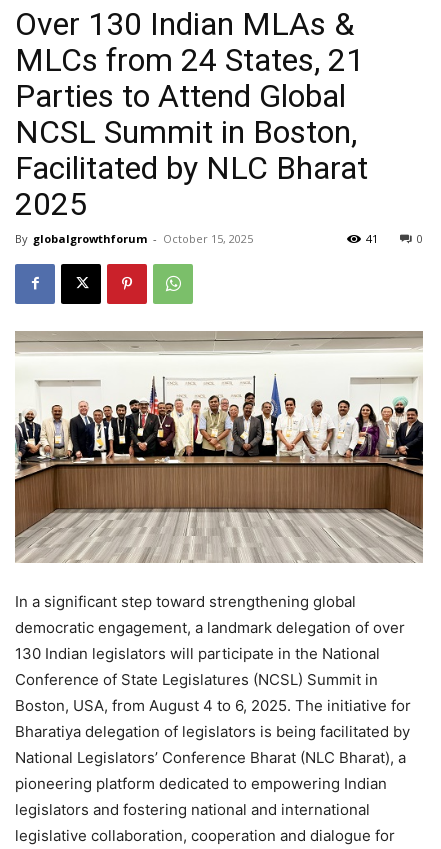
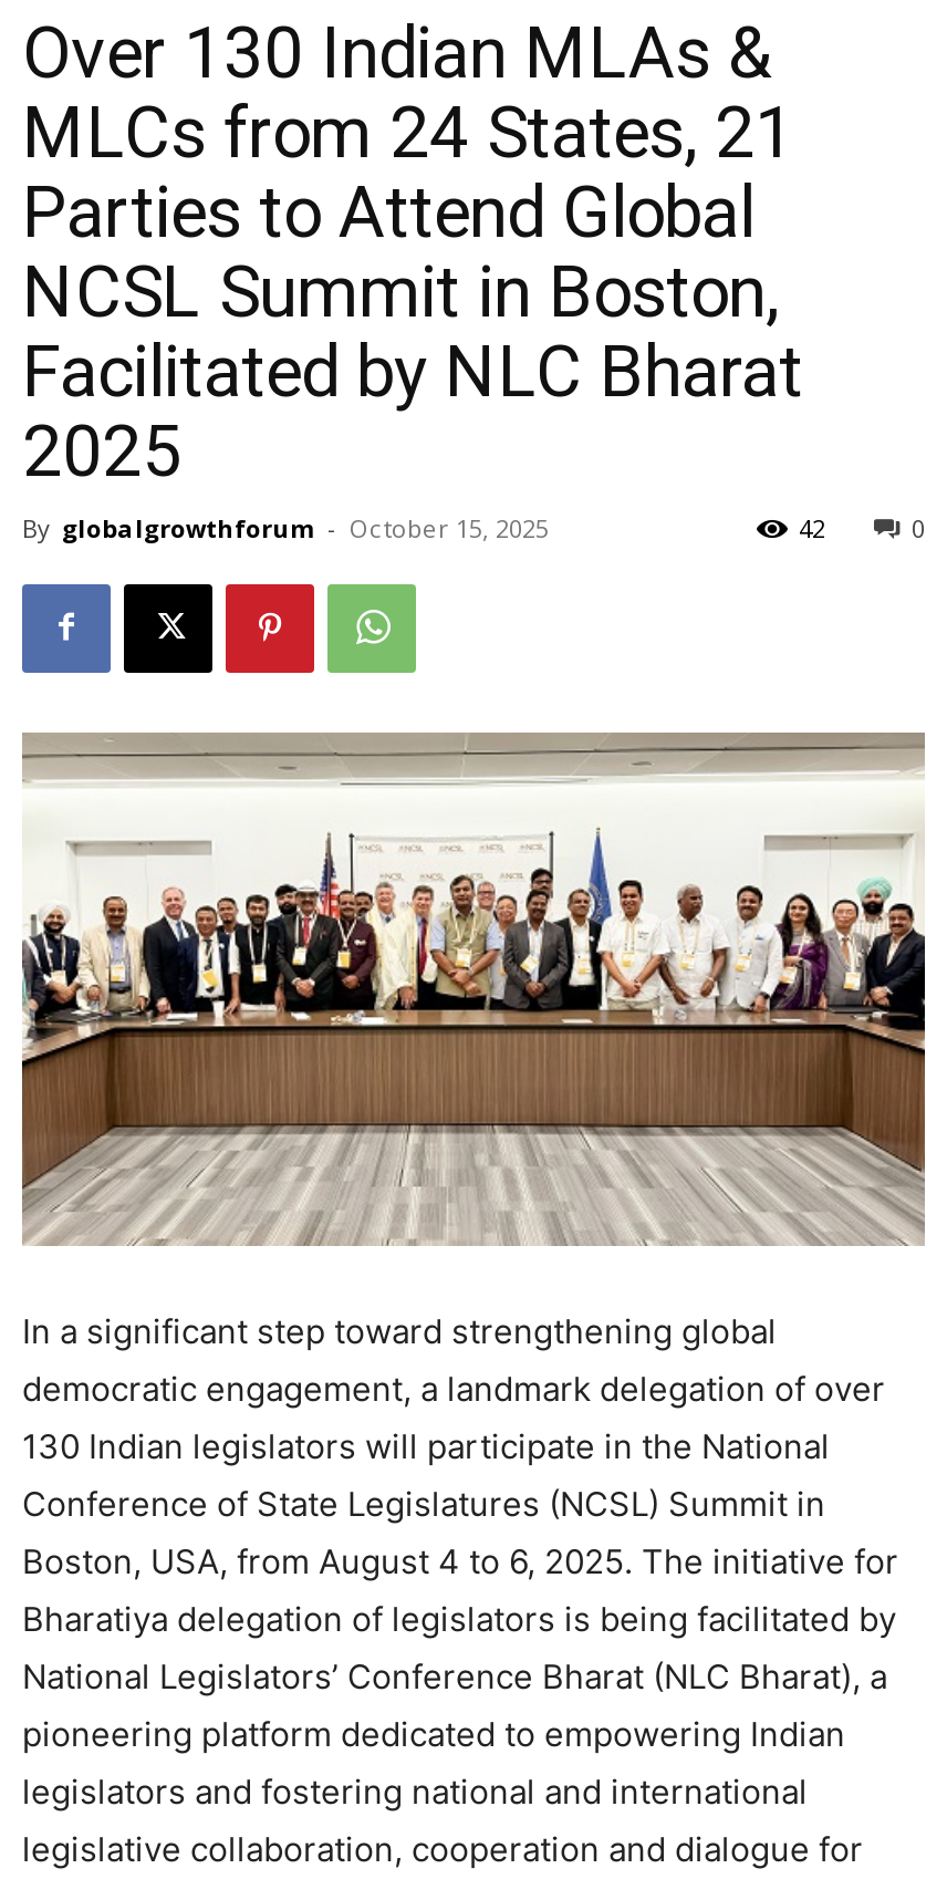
[366,231,378,246] 41 -> [799,510,825,544] 42

